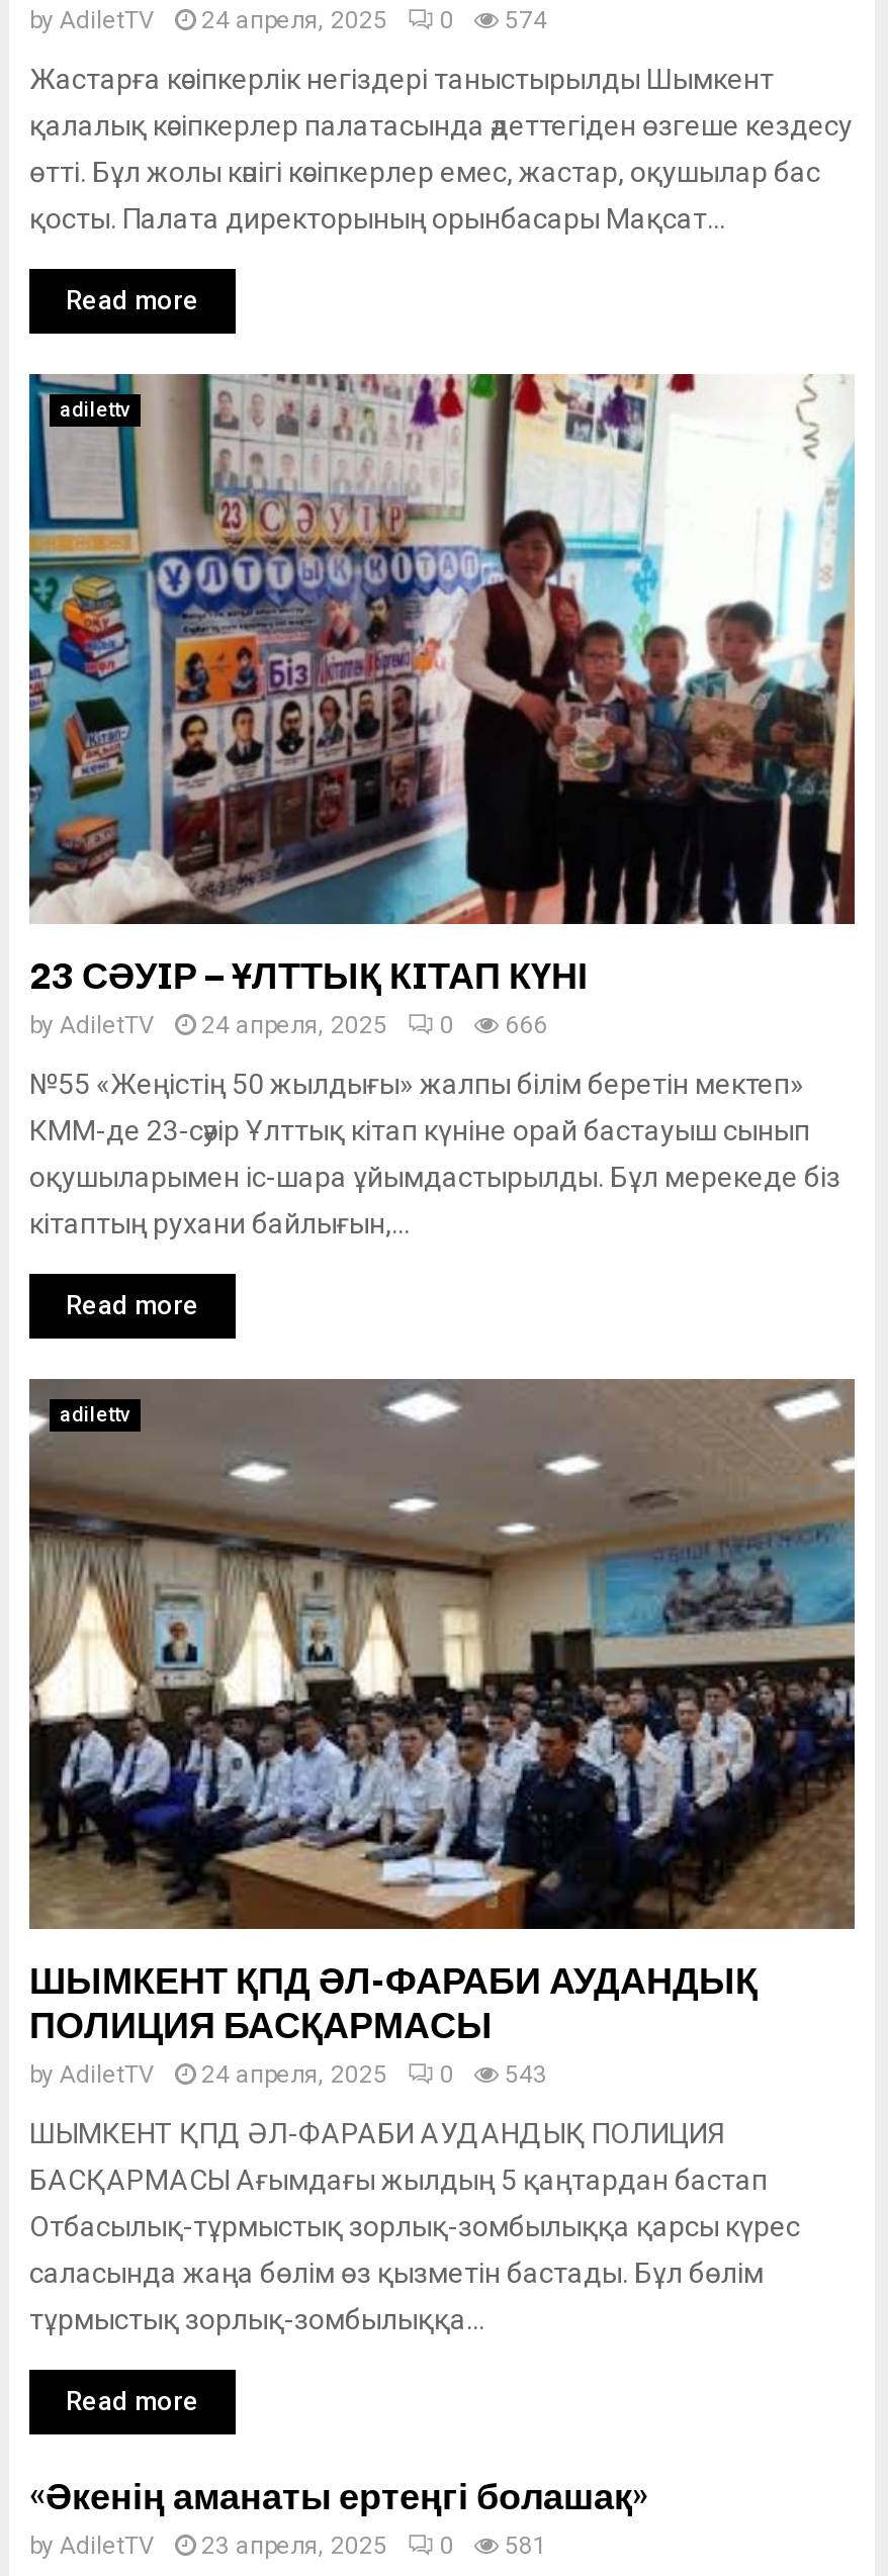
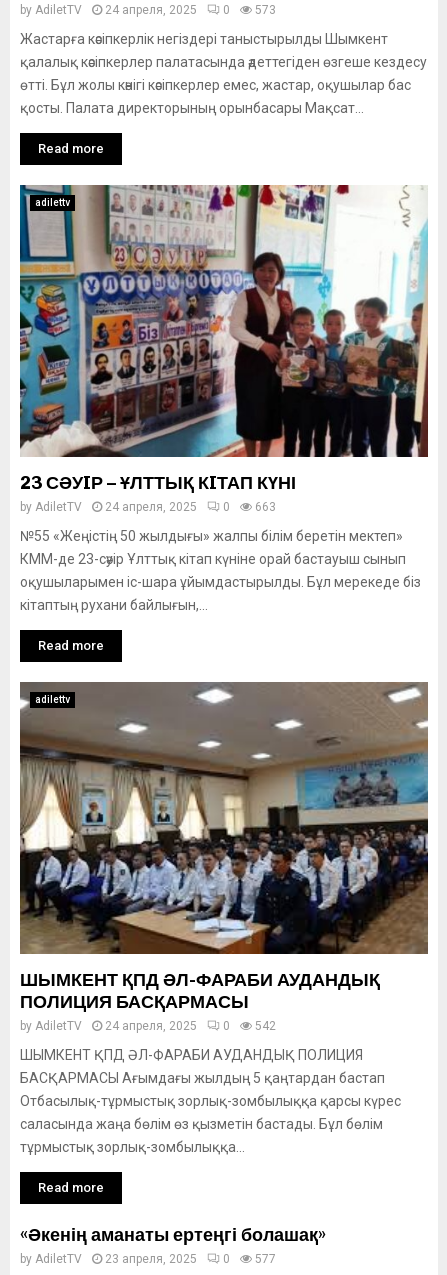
[29,6,547,34] by AdiletTV 24 апреля, 2025 0 574 -> [20,3,276,17] by AdiletTV 24 апреля, 2025 0 573
[29,1011,547,1039] by AdiletTV 24 апреля, 2025 0 666 -> [20,500,276,514] by AdiletTV 24 апреля, 2025 0 663
[29,2060,547,2089] by AdiletTV 24 апреля, 2025 0 543 -> [20,1019,276,1033] by AdiletTV 24 апреля, 2025 0 542
[29,2532,547,2560] by AdiletTV 23 апреля, 2025 0 581 -> [20,1252,276,1266] by AdiletTV 23 апреля, 2025 0 577

